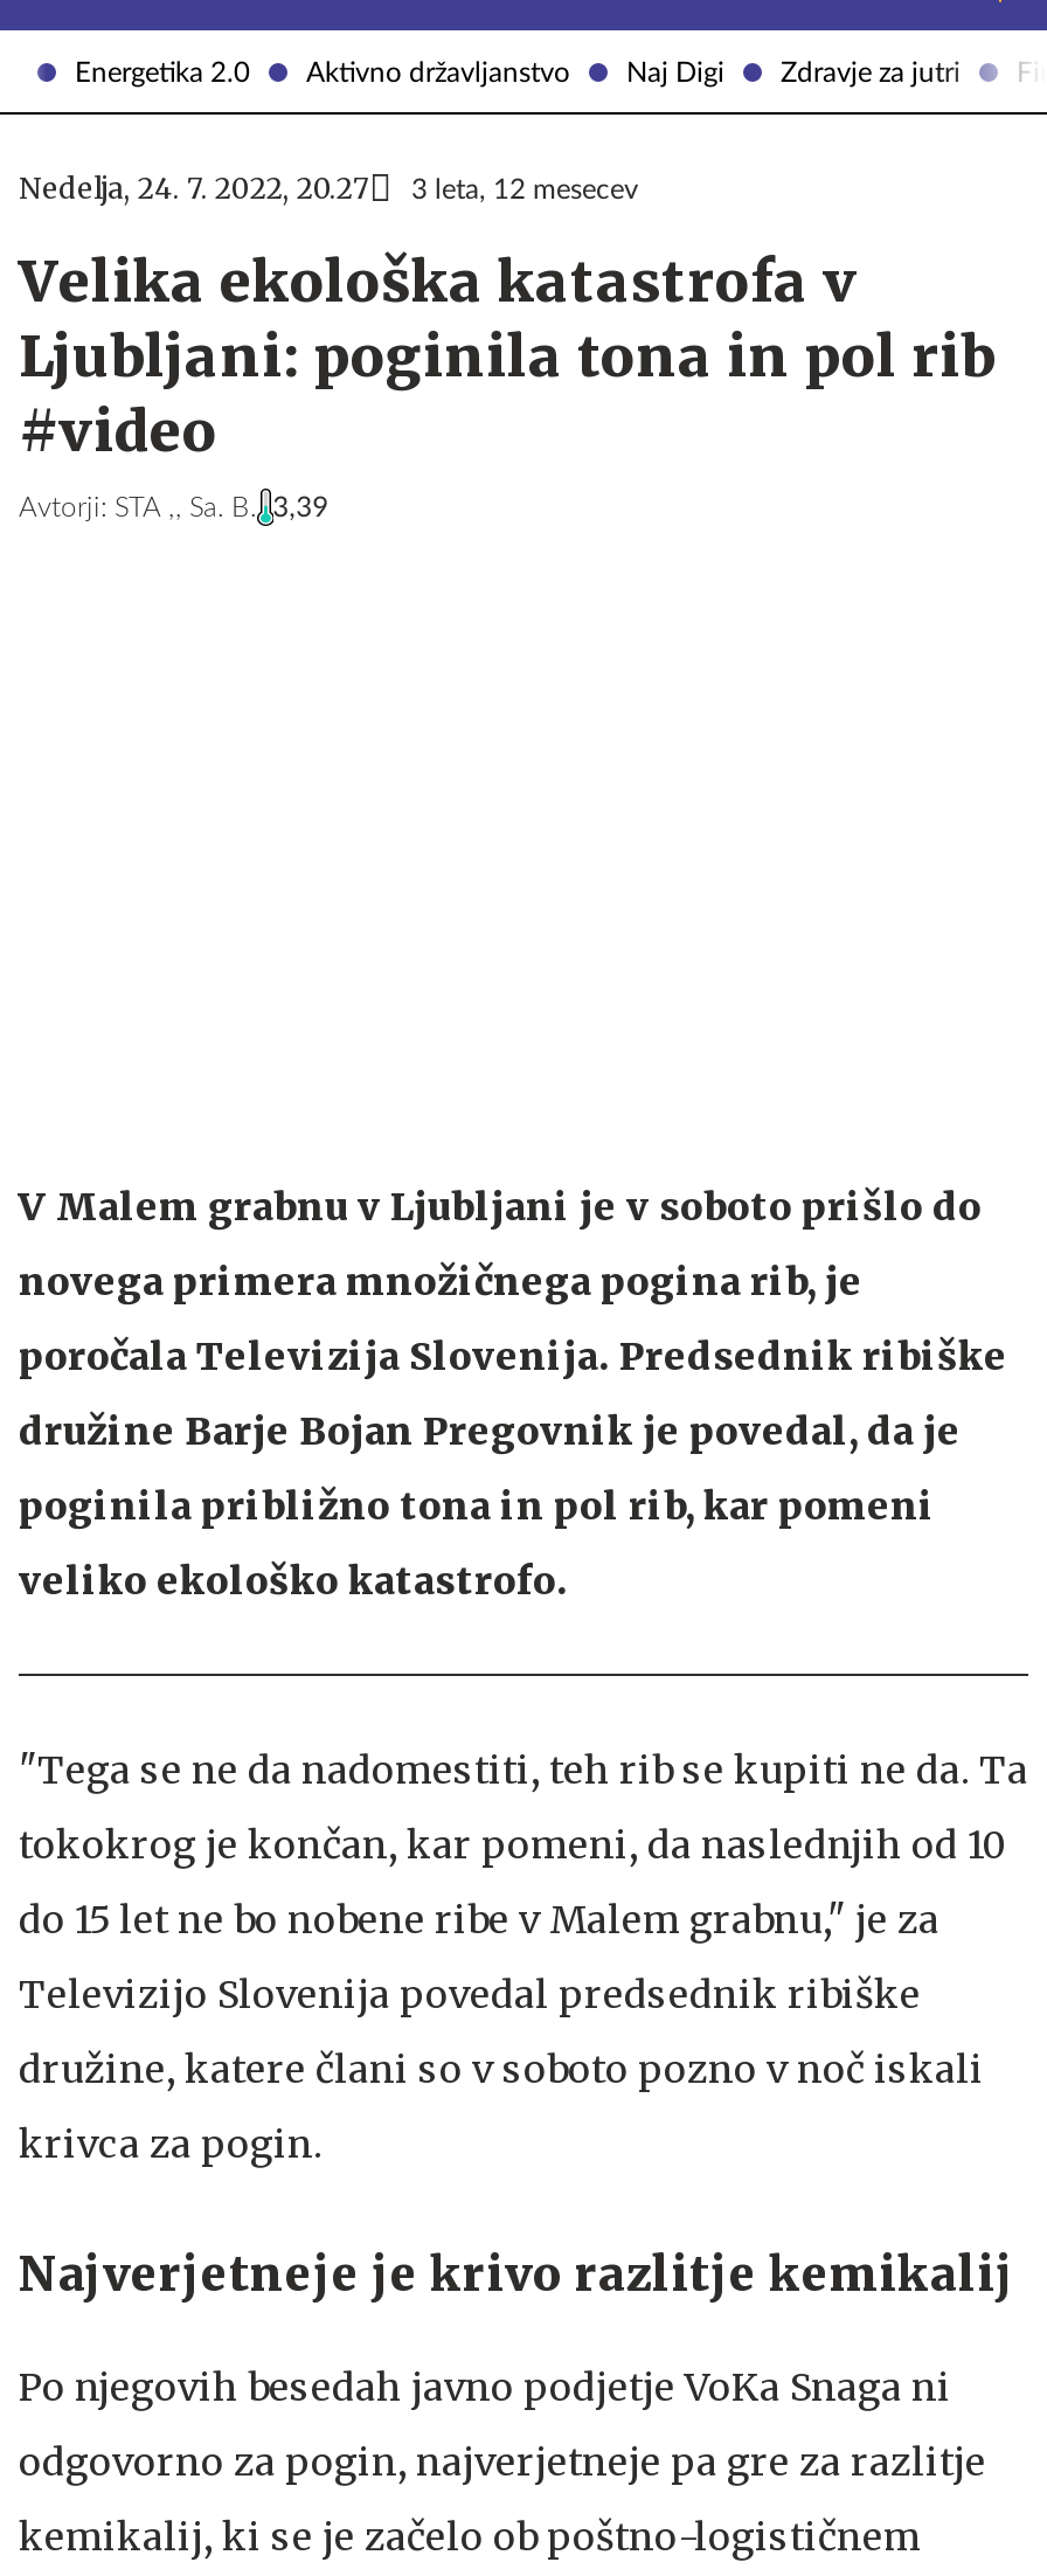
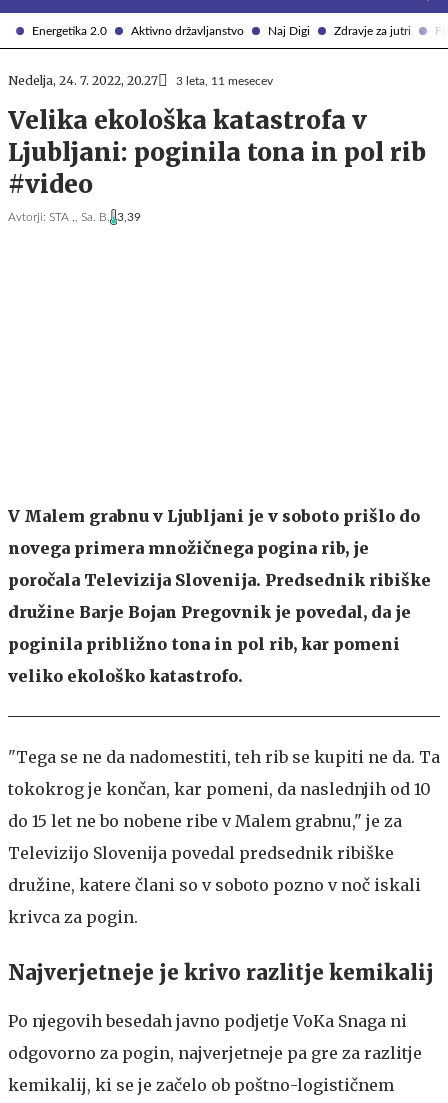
[19,171,638,206] Nedelja, 24. 7. 2022, 20.27 3 leta, 12 mesecev -> [8,73,273,88] Nedelja, 24. 7. 2022, 20.27 3 leta, 11 mesecev

